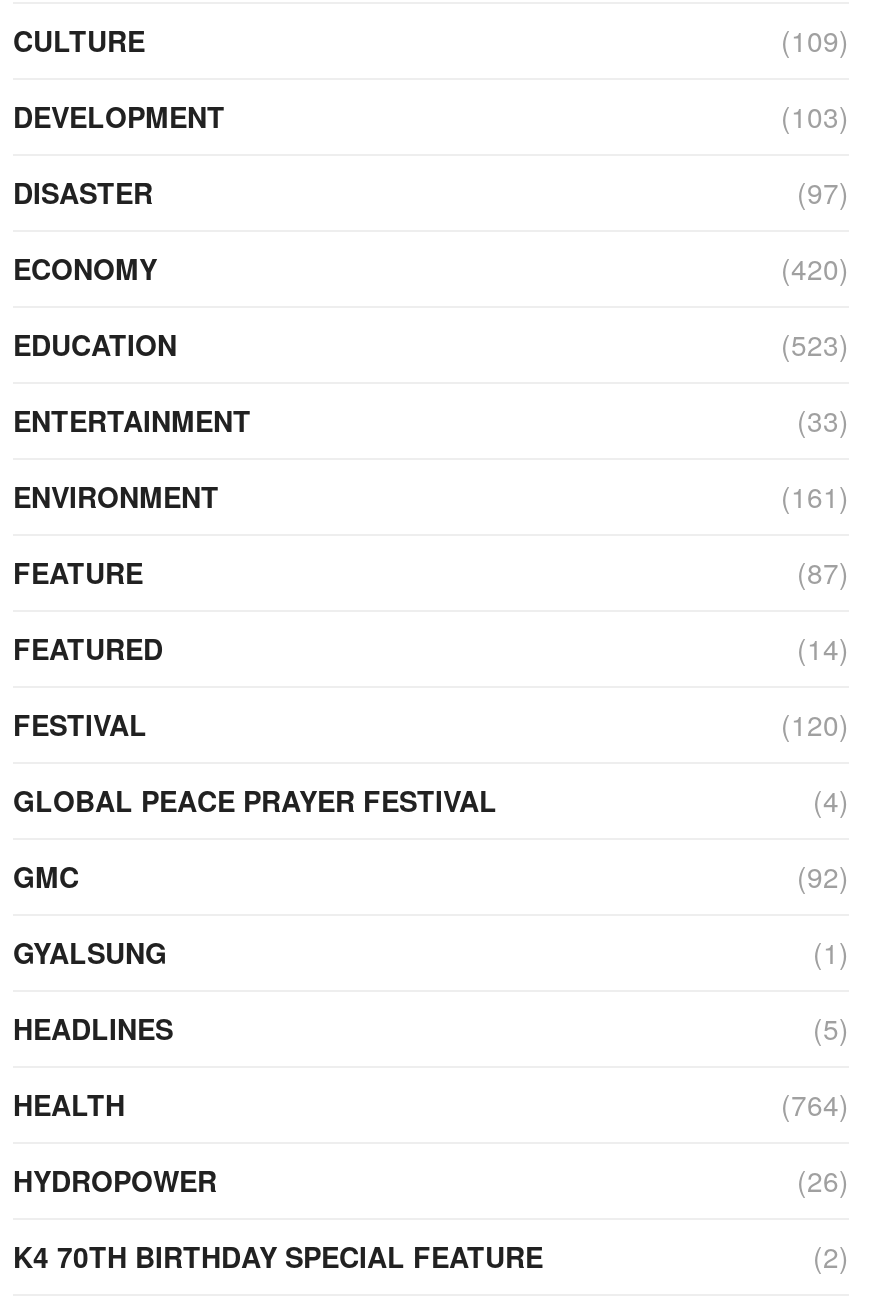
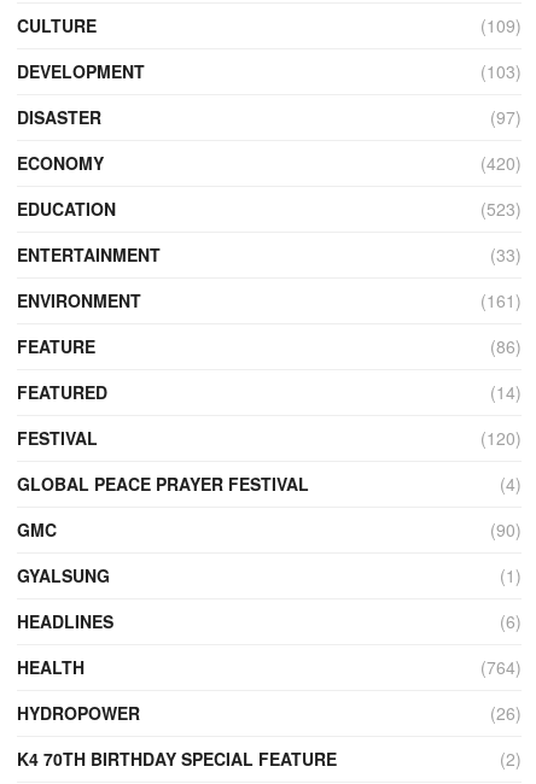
[797,553,849,593] (87) -> [490,334,522,358] (86)
[797,857,849,897] (92) -> [490,517,522,541] (90)
[813,1009,849,1049] (5) -> [500,609,522,633] (6)

